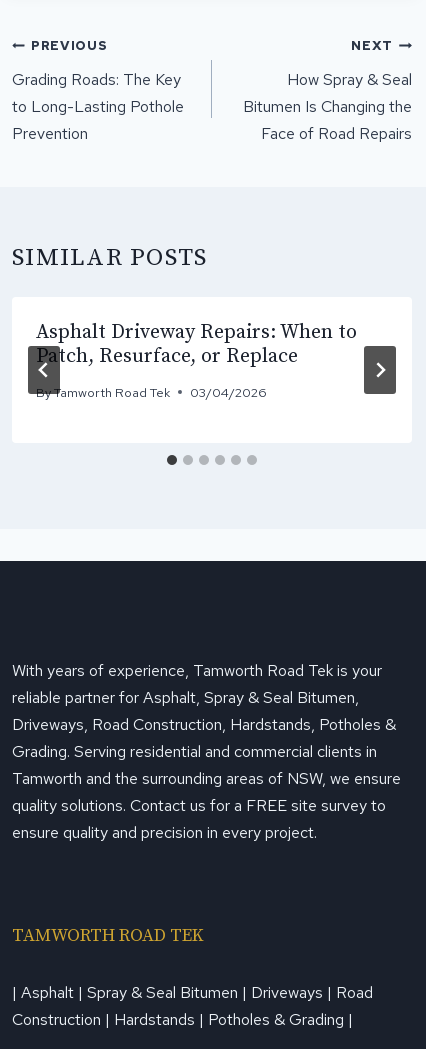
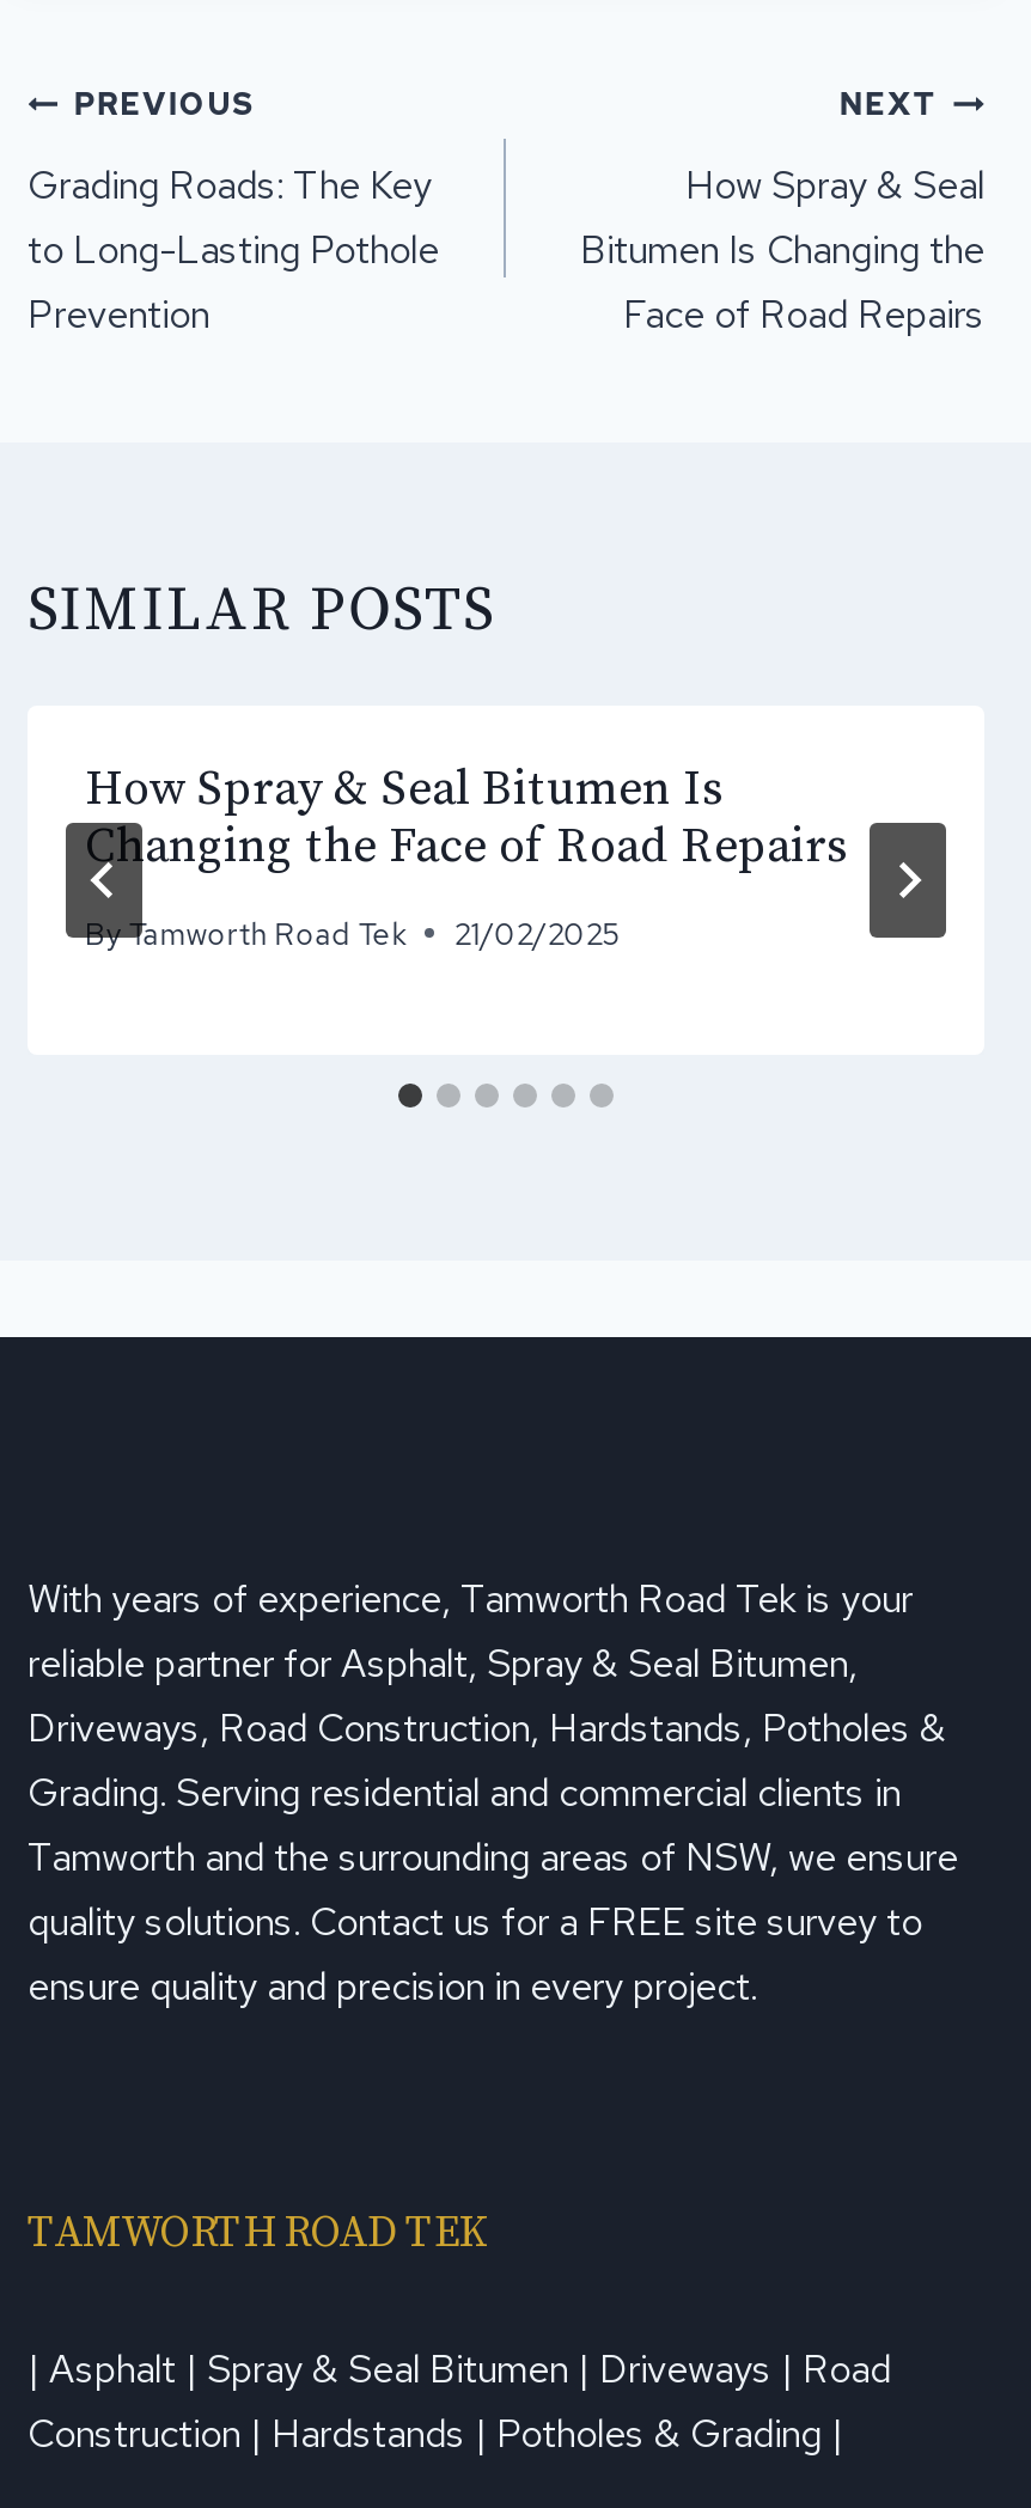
[36,320,357,369] Asphalt Driveway Repairs: When to | Patch, Resurface, or Replace -> [85,761,848,878] How Spray & Seal Bitumen Is | Changing the Face of Road Repairs
[36,384,266,401] By Tamworth Road Tek 03/04/2026 -> [85,914,621,954] By Tamworth Road Tek 21/02/2025

